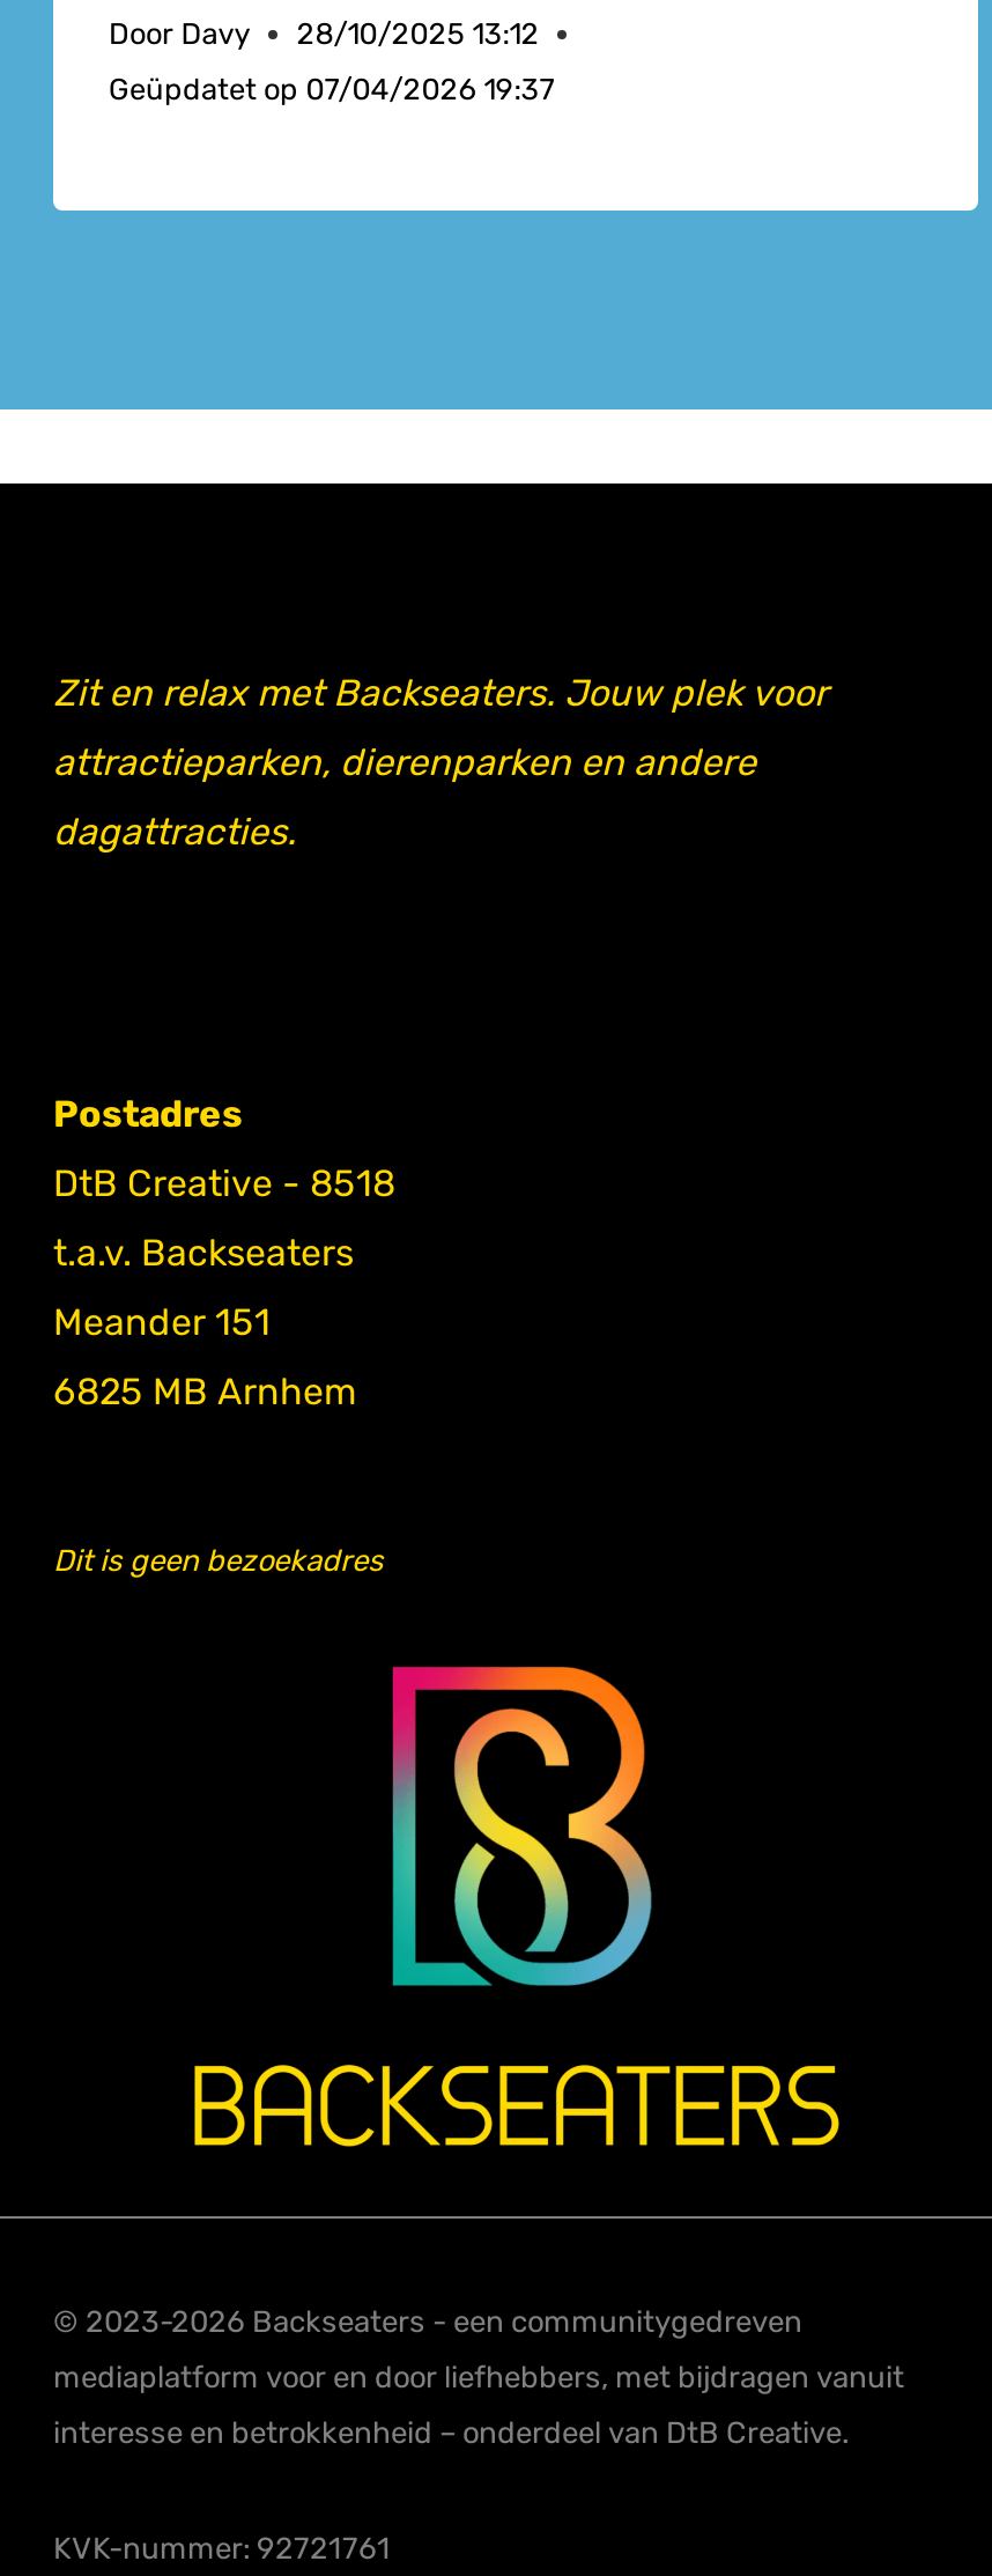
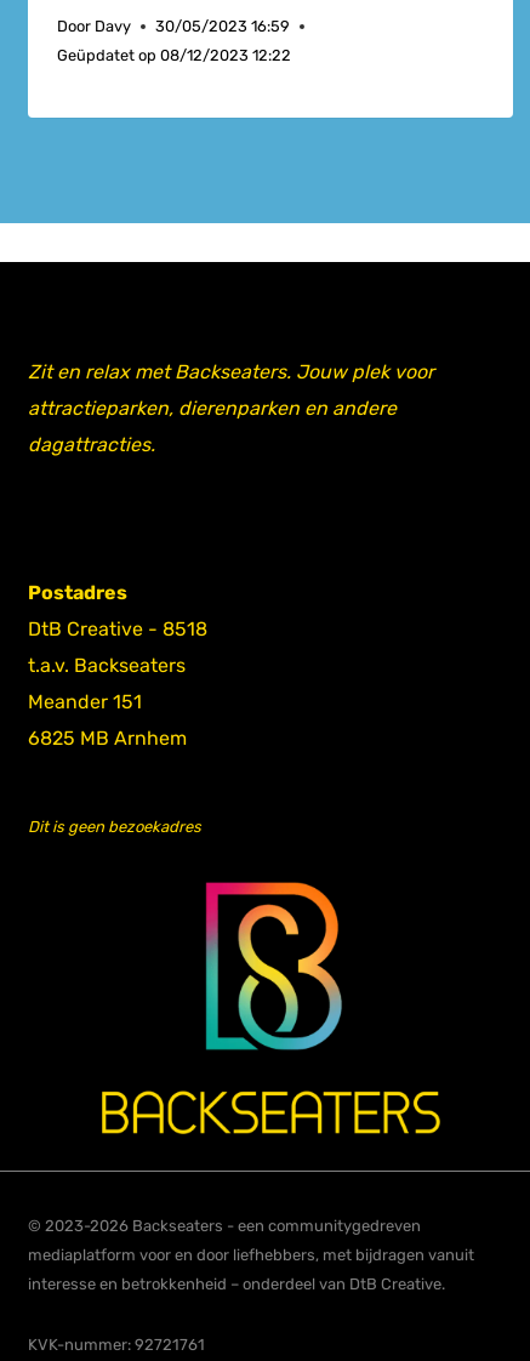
[109,16,539,50] Door Davy 28/10/2025 13:12 -> [57,17,290,35] Door Davy 30/05/2023 16:59
[109,71,555,106] Geüpdatet op 07/04/2026 19:37 -> [57,46,291,64] Geüpdatet op 08/12/2023 12:22

